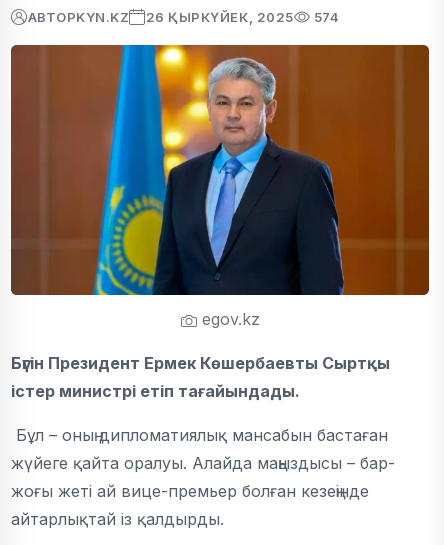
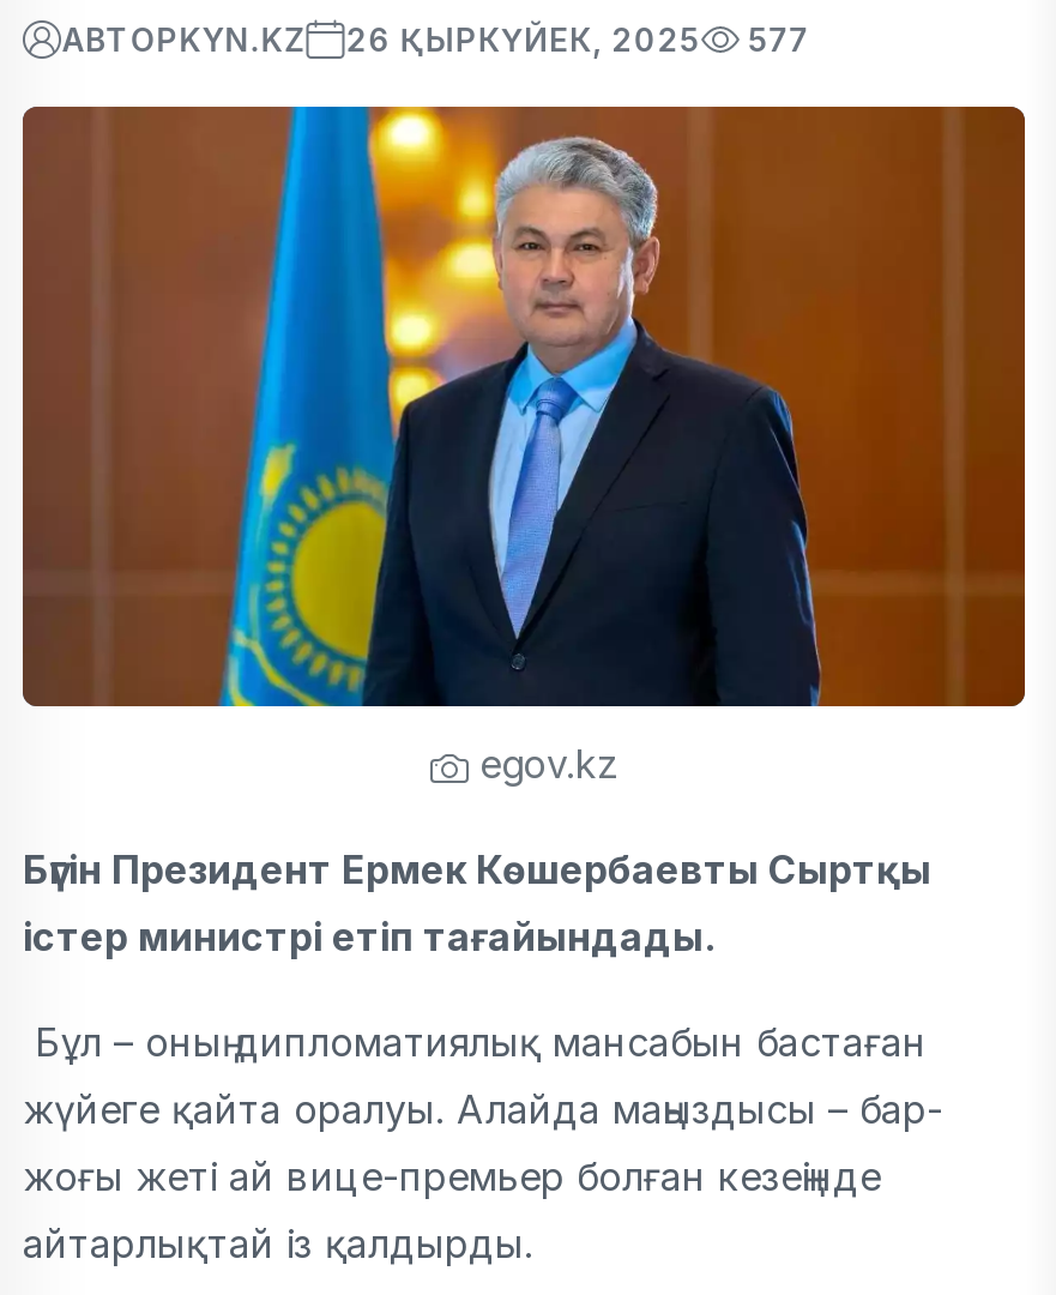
[314,9,339,25] 574 -> [748,20,810,59] 577

